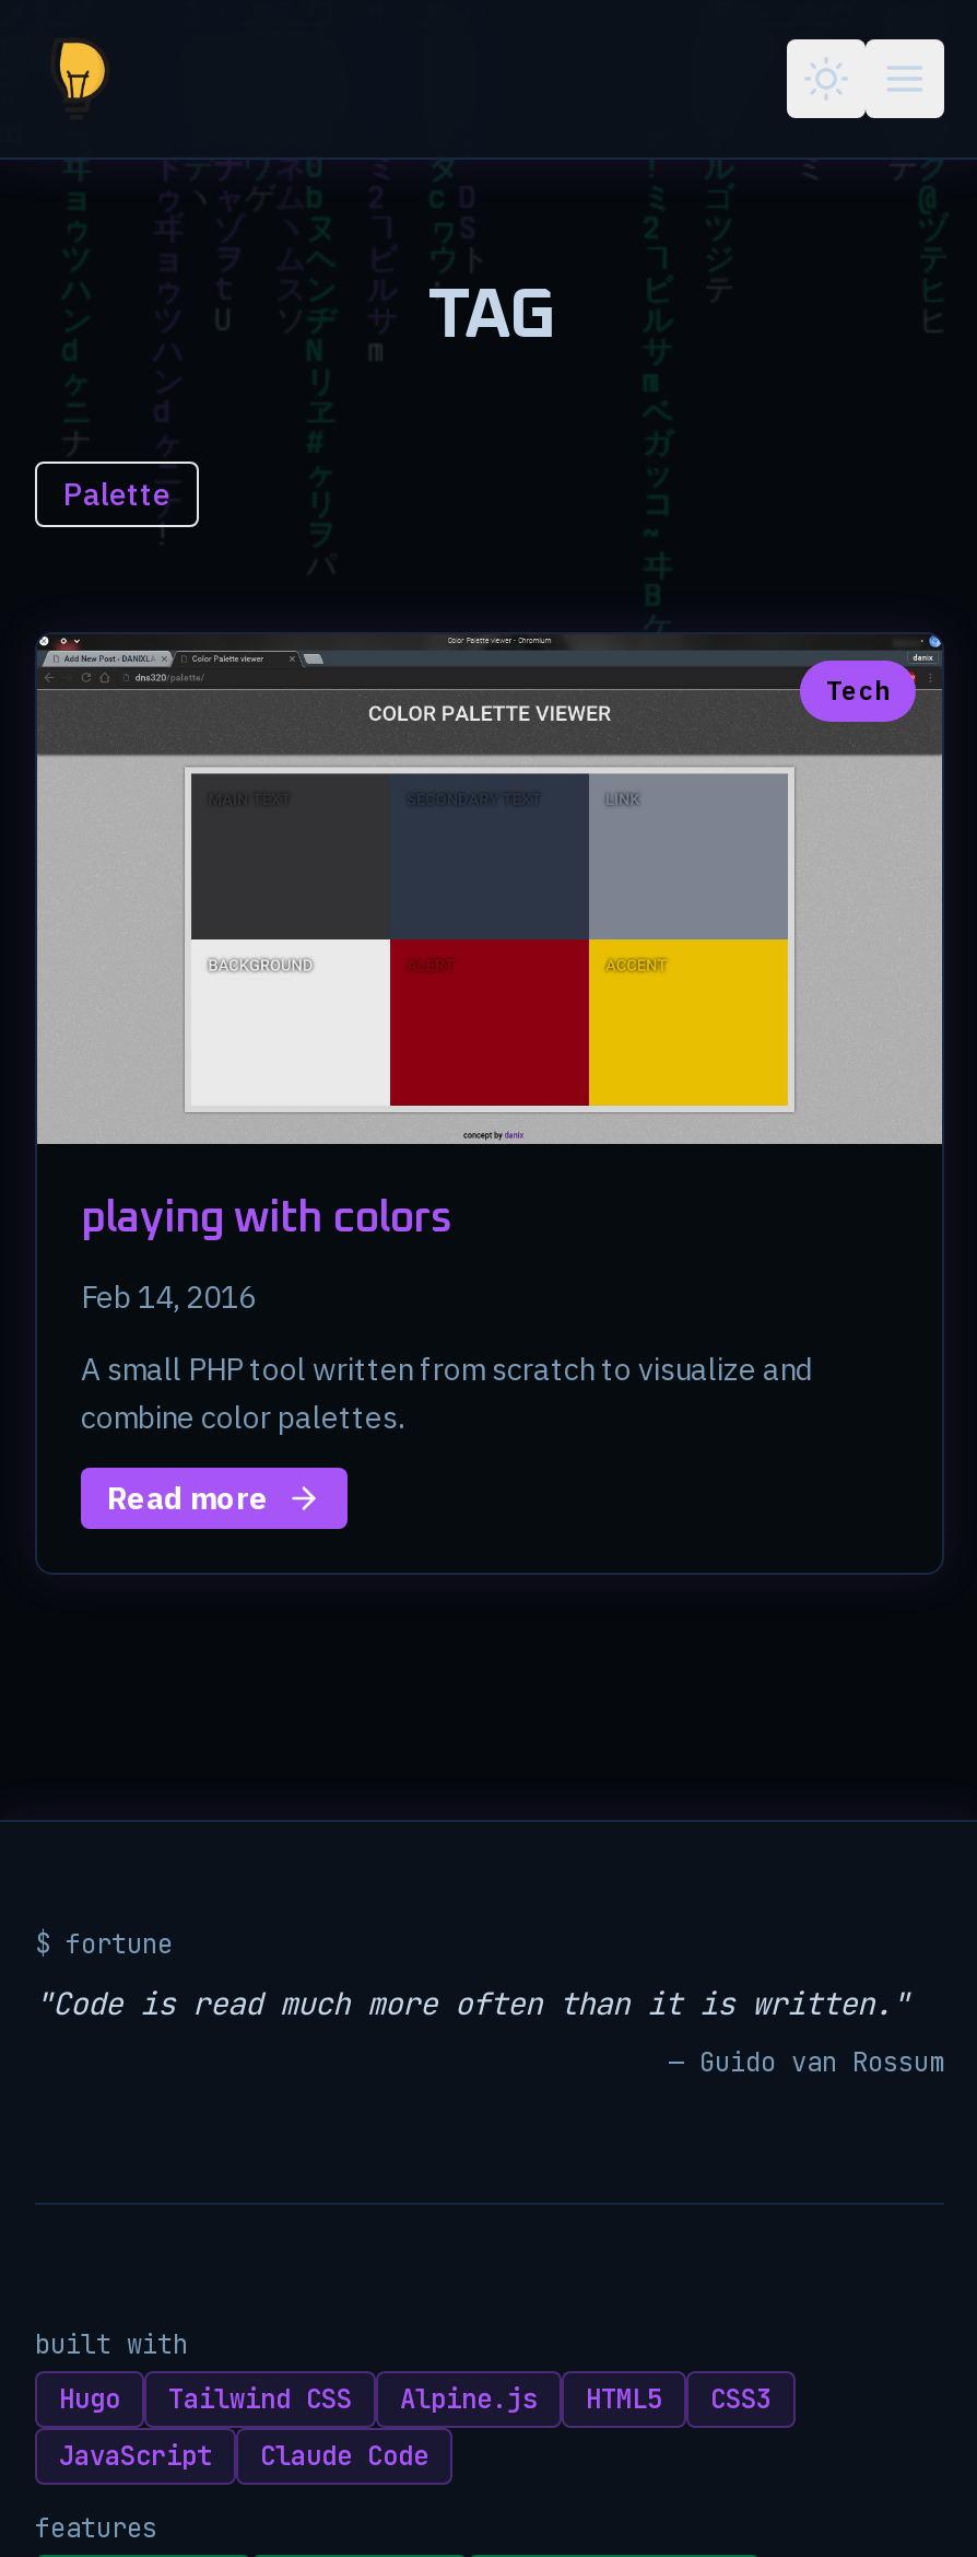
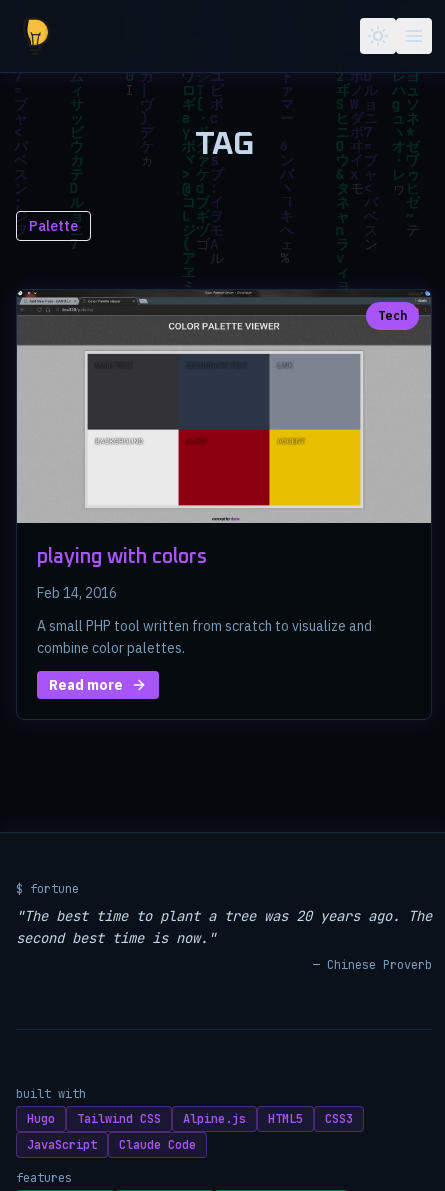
[35,1983,909,2023] "Code is read much more often than it is written." -> [16,907,432,947] "The best time to plant a tree was 20 years ago. The | second best time is now."
[669,2045,944,2080] — Guido van Rossum -> [313,957,432,973] — Chinese Proverb

